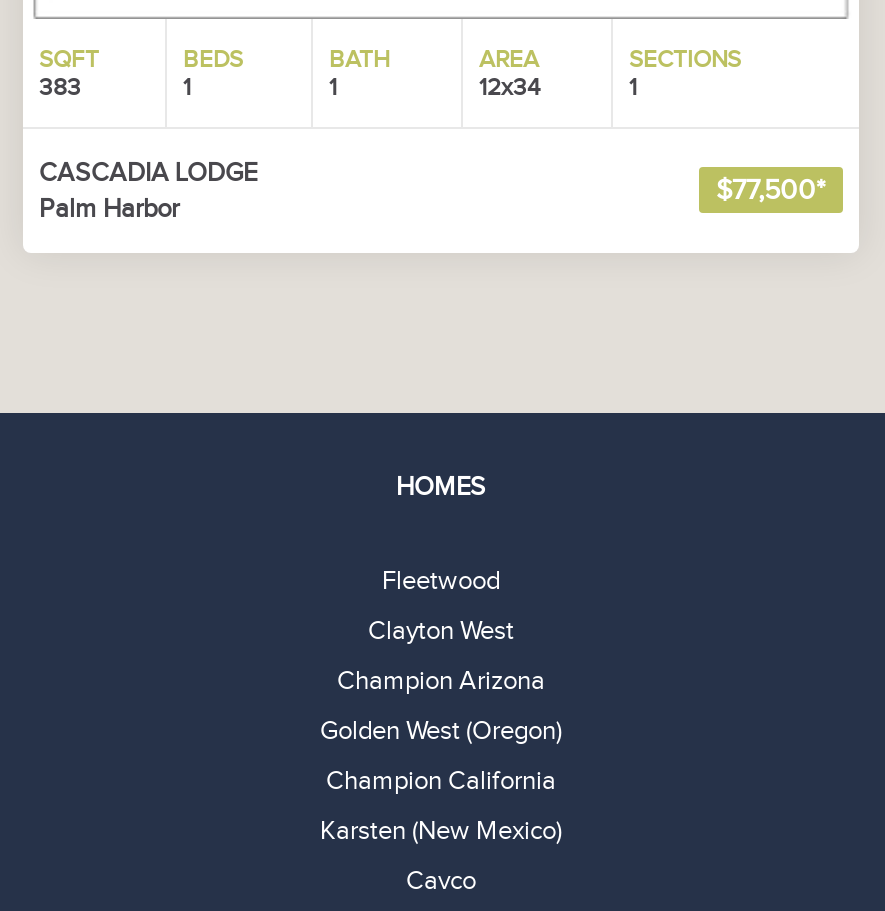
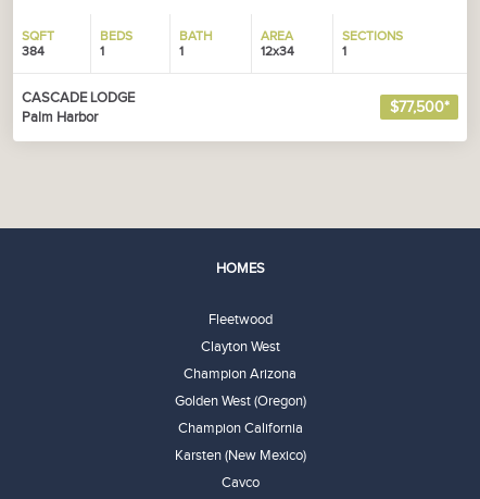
[39,73,81,101] 383 -> [22,43,45,59] 384
[39,157,257,189] CASCADIA LODGE -> [22,89,135,107] CASCADE LODGE

